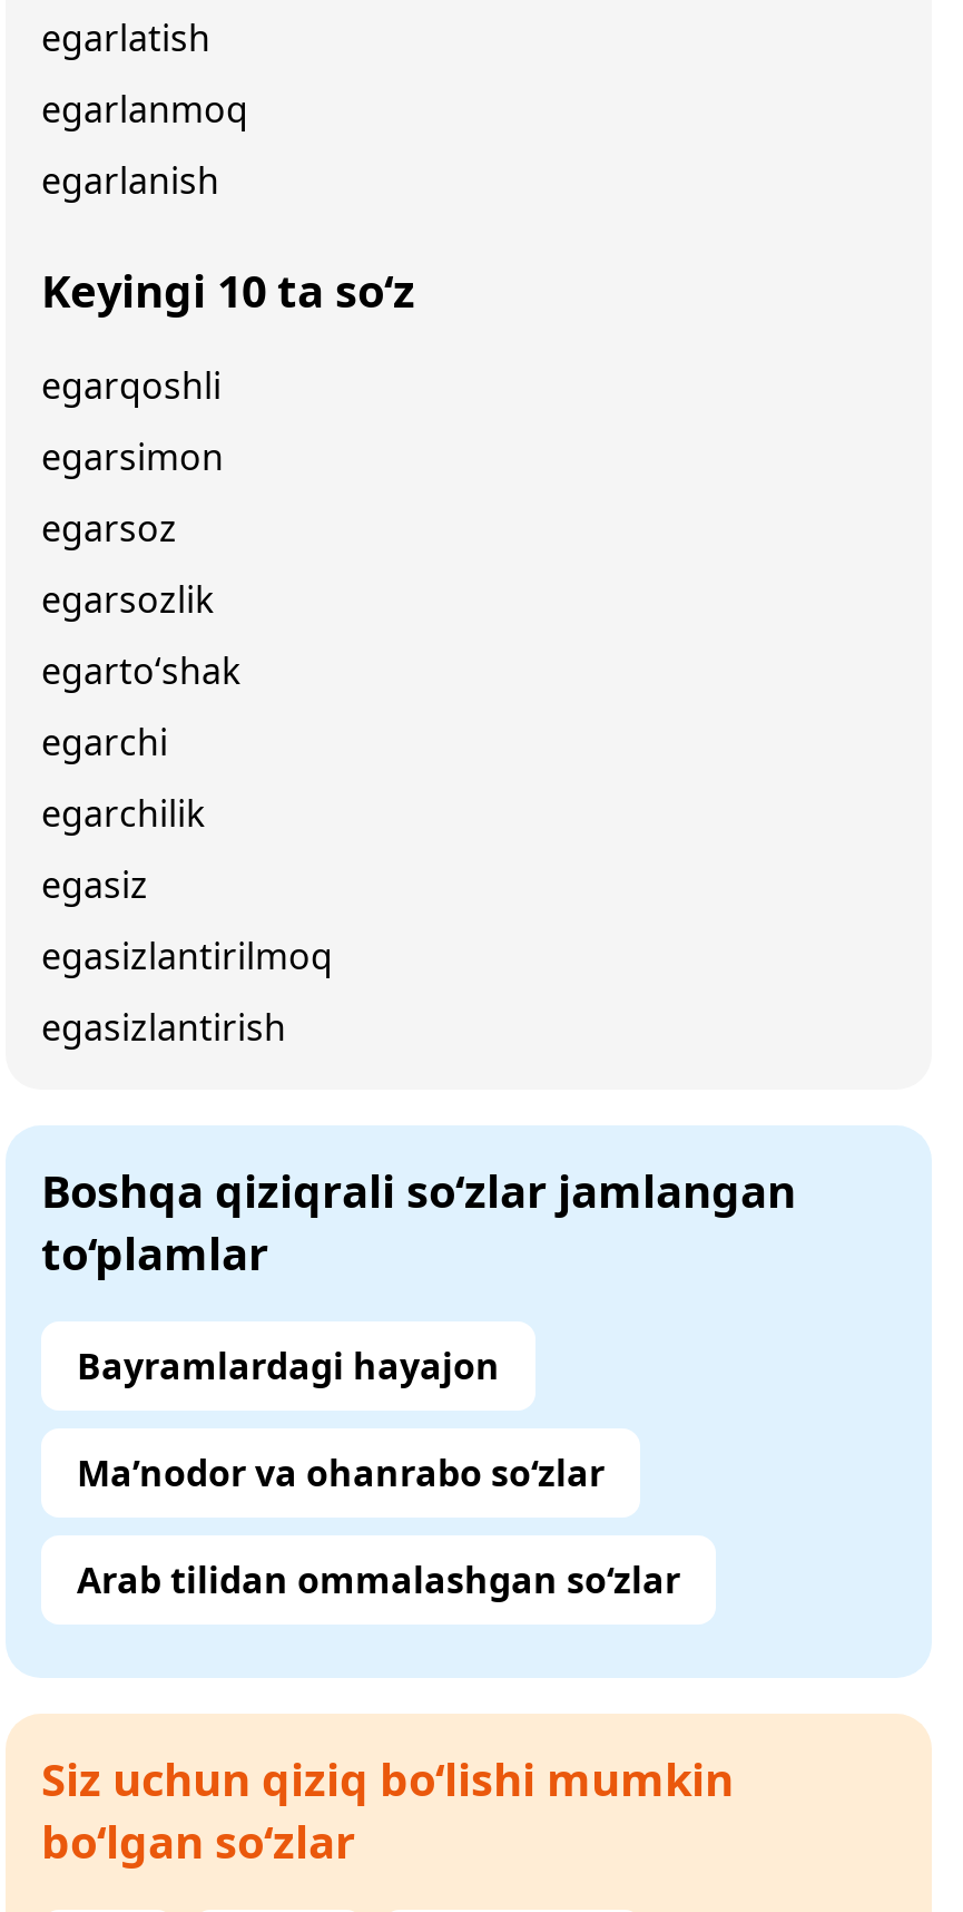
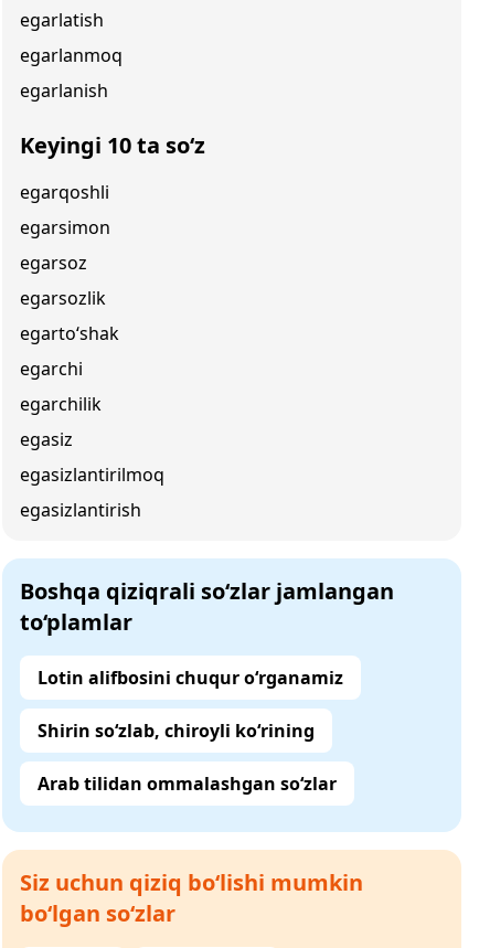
[77,1342,500,1391] Bayramlardagi hayajon -> [38,665,343,690] Lotin alifbosini chuqur o‘rganamiz
[77,1448,605,1498] Ma’nodor va ohanrabo so‘zlar -> [38,718,315,743] Shirin so‘zlab, chiroyli ko‘rining

